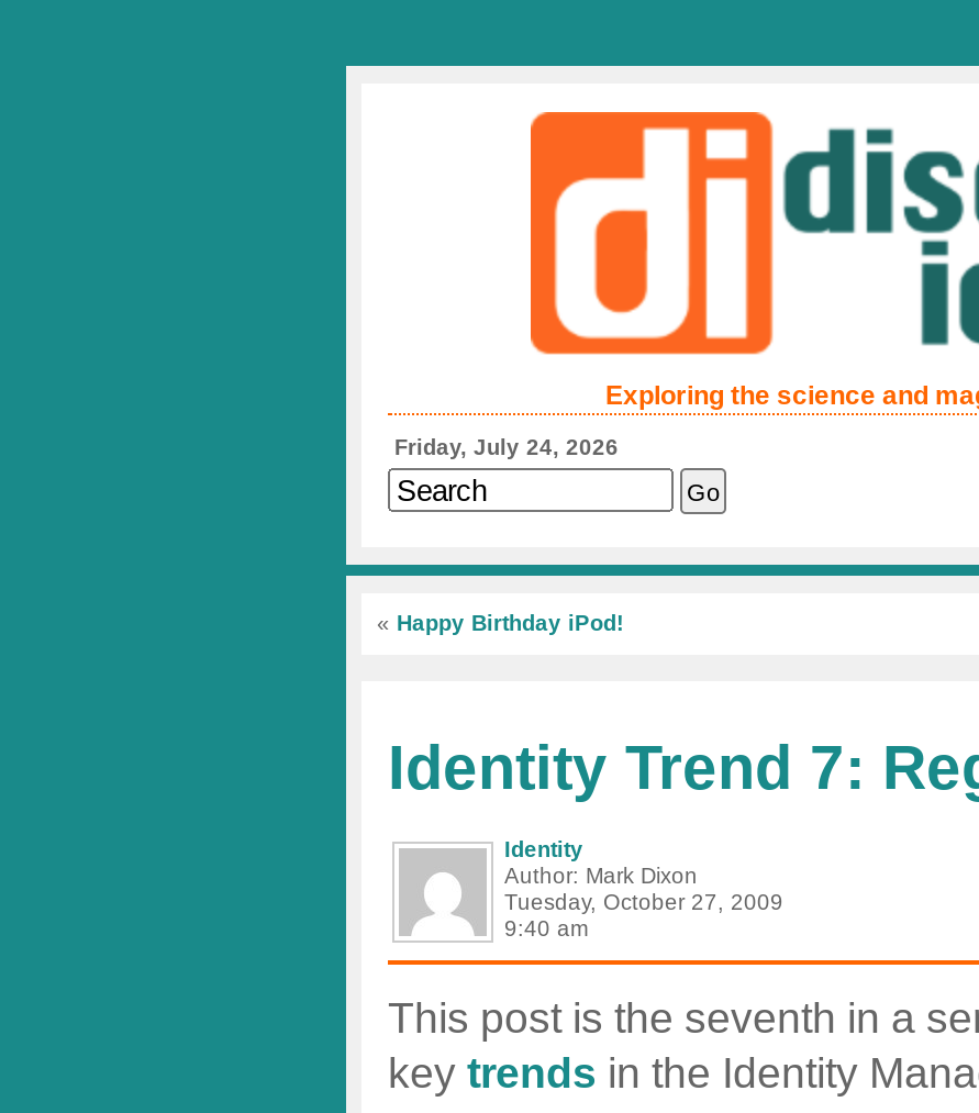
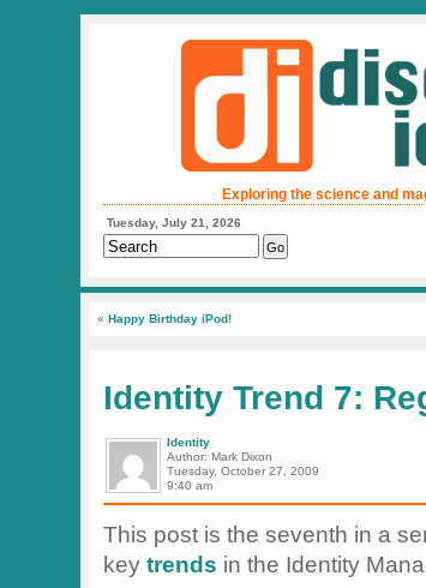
[394,435,619,459] Friday, July 24, 2026 -> [107,216,241,229] Tuesday, July 21, 2026

